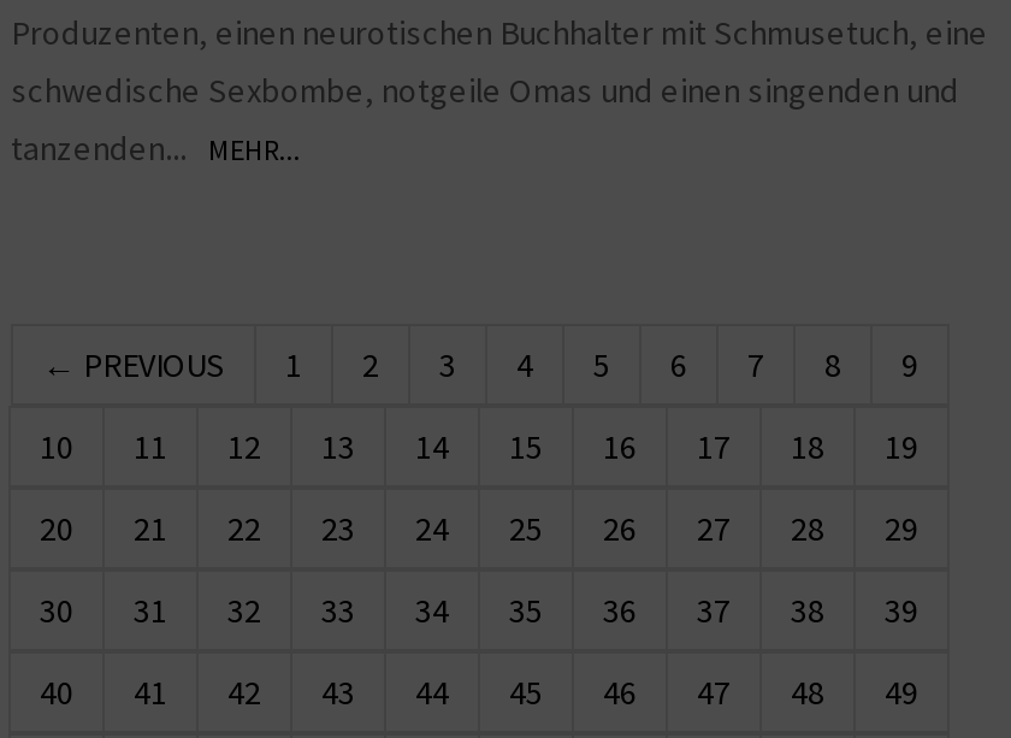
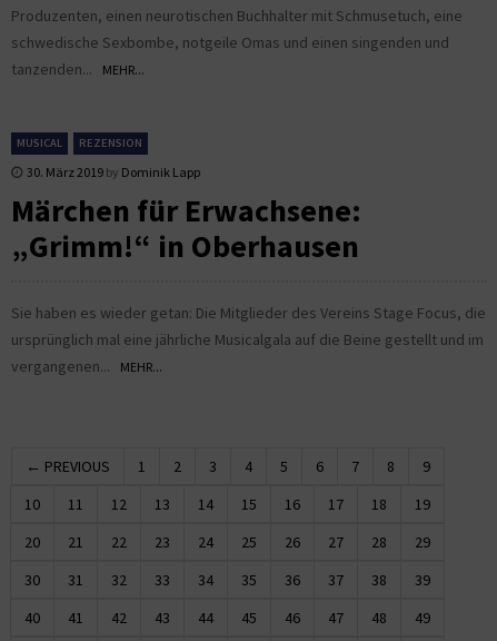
none -> [11,136,486,376] MUSICAL | REZENSION | 30. März 2019 by Dominik Lapp | Märchen für Erwachsene: | „Grimm!“ in Oberhausen | Sie haben es wieder getan: Die Mitglieder des Vereins Stage Focus, die | ursprünglich mal eine jährliche Musicalgala auf die Beine gestellt und im | vergangenen... MEHR...

